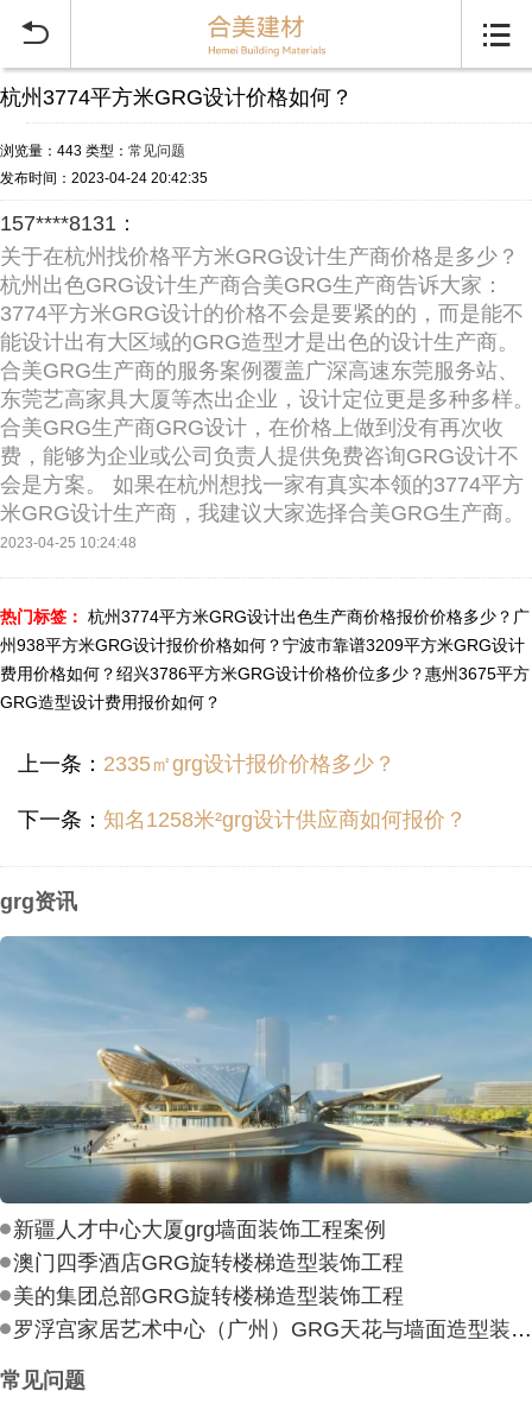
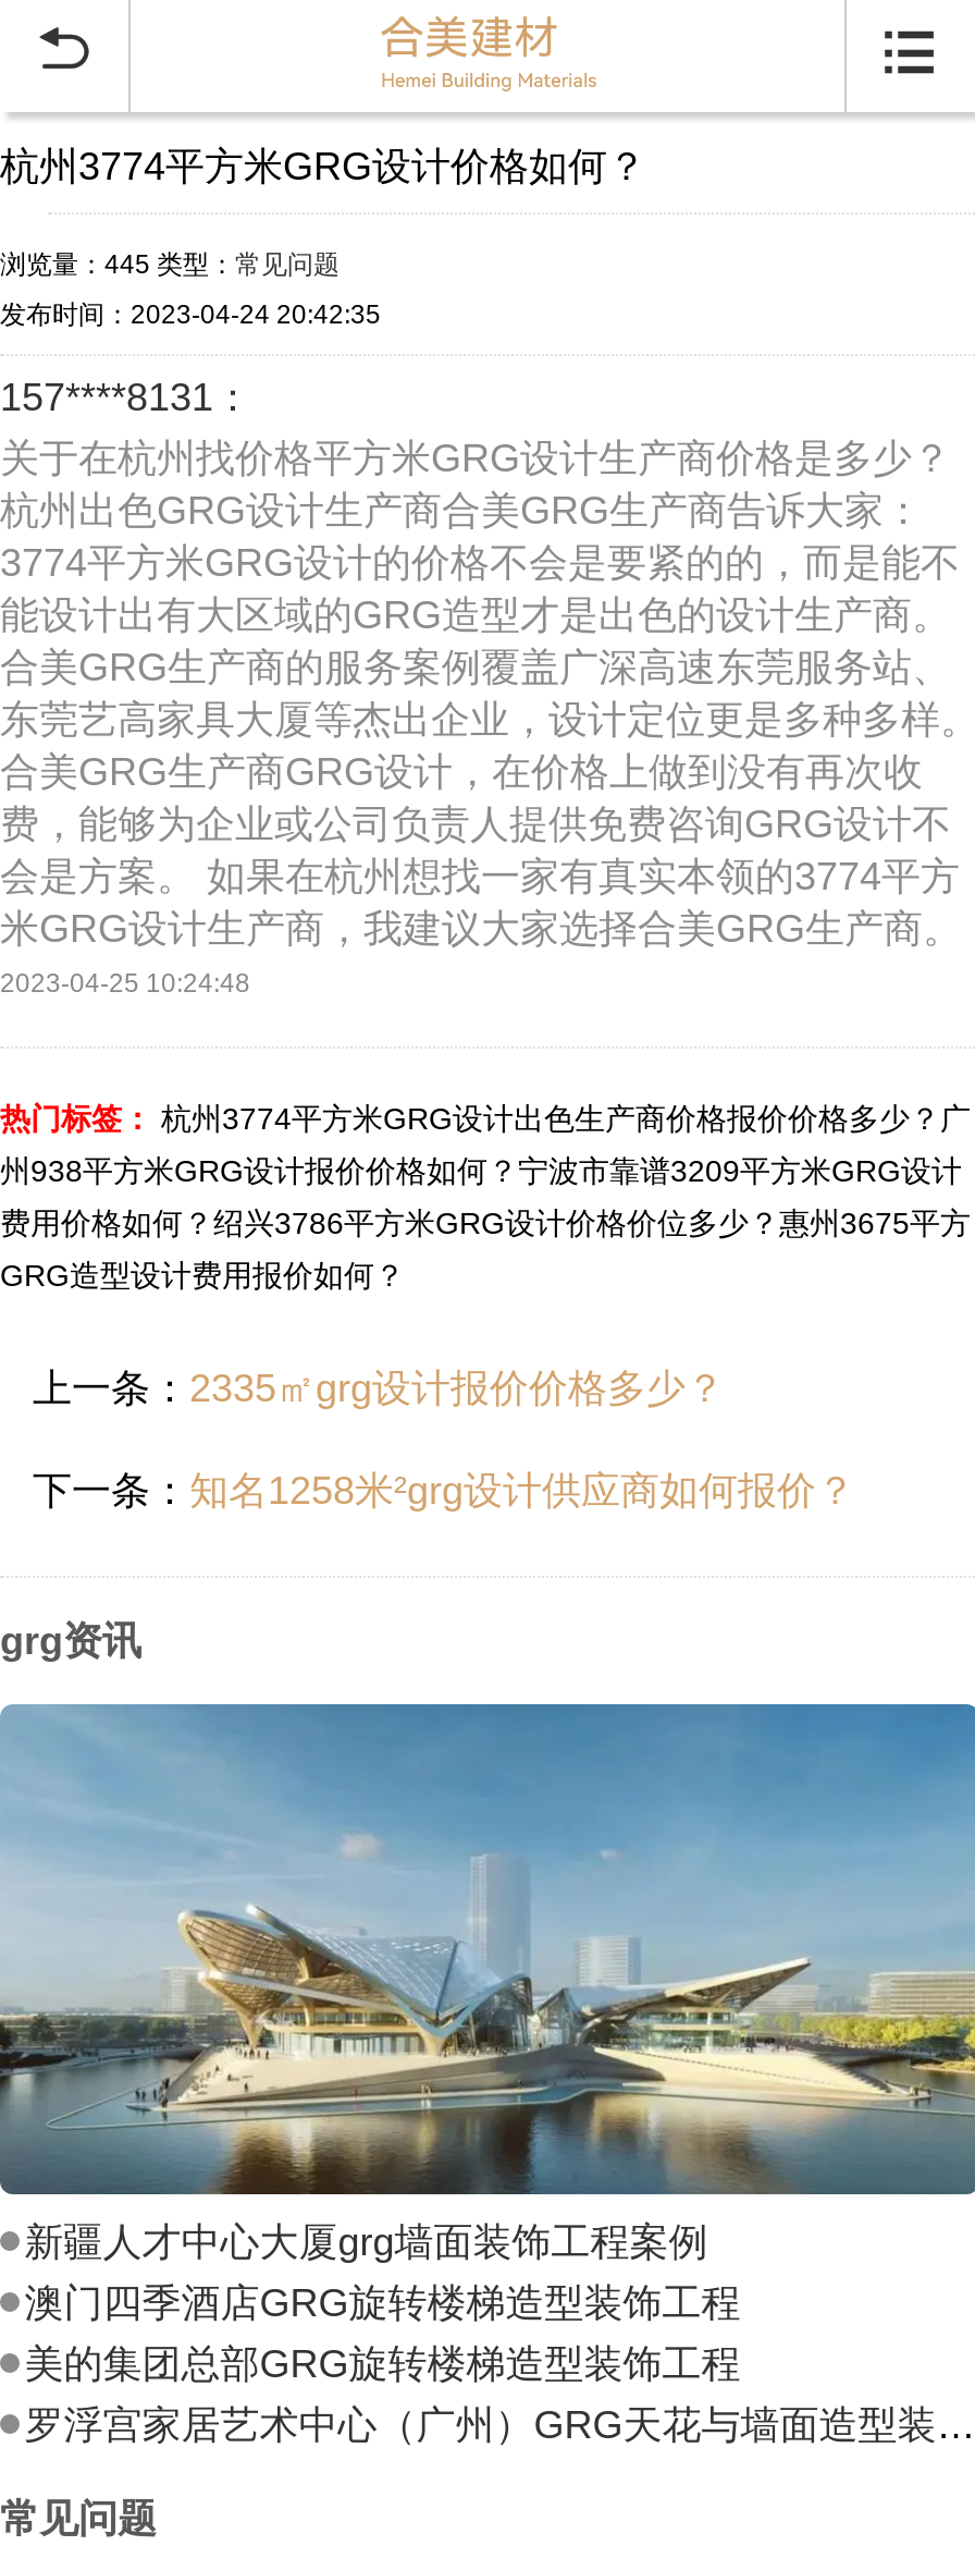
[0,142,185,159] 浏览量：443类型：常见问题 -> [0,248,340,279] 浏览量：445类型：常见问题

